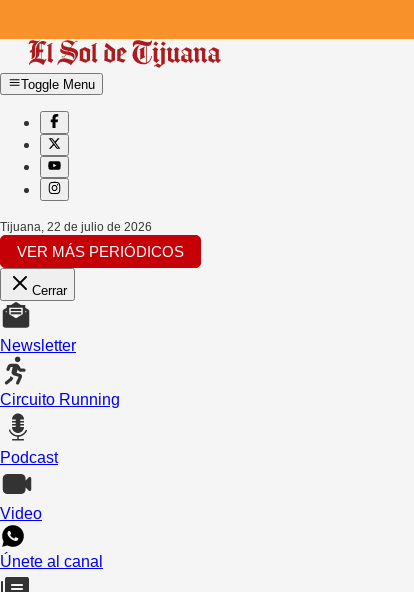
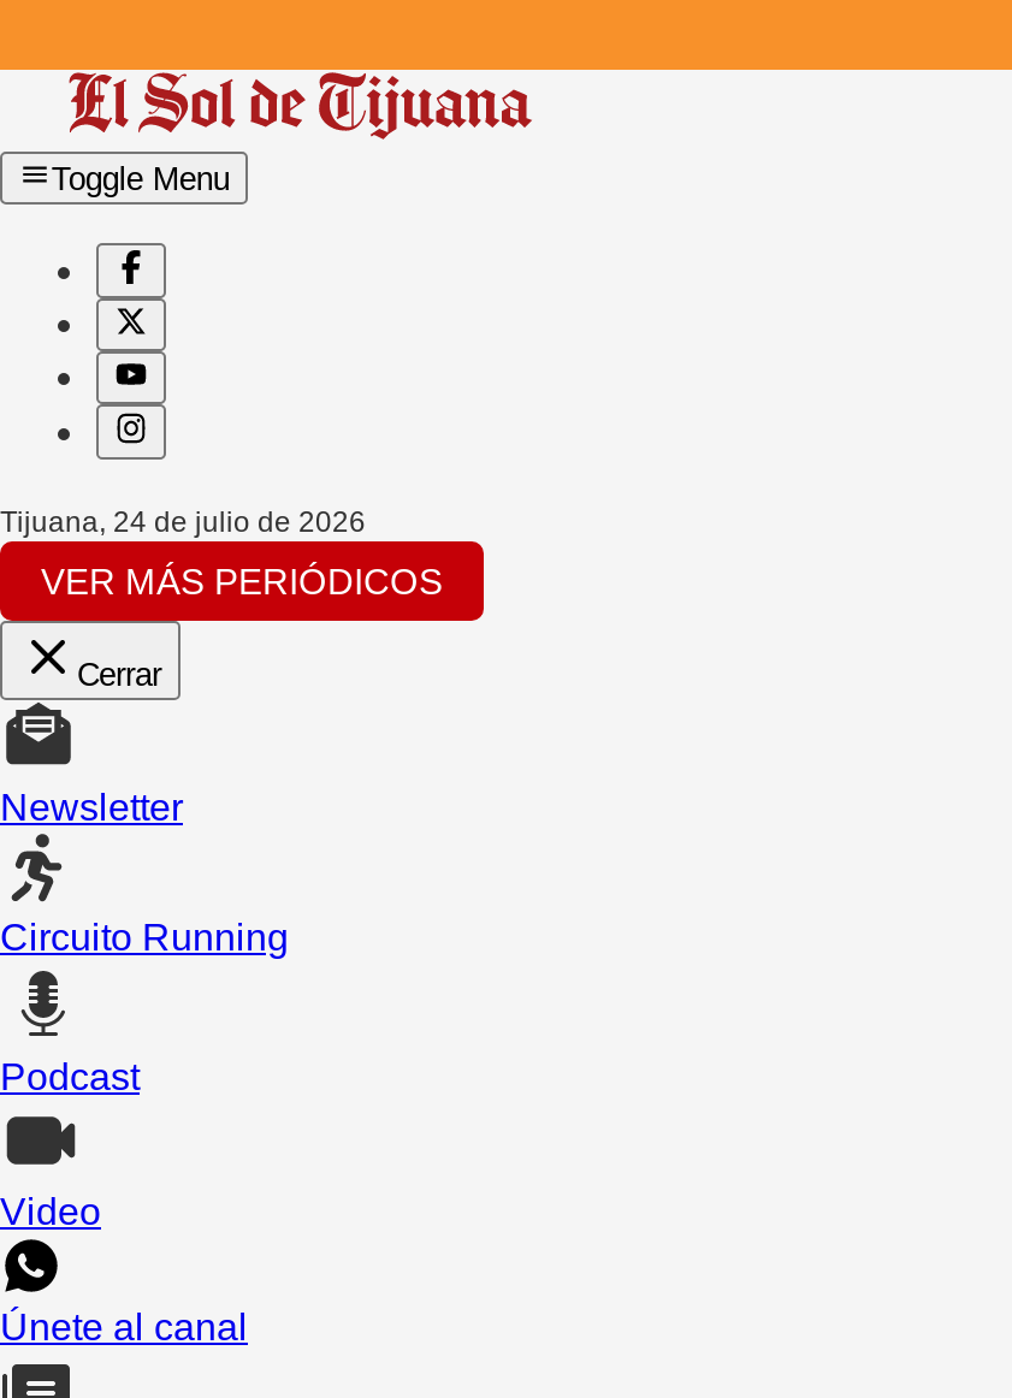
[0,220,152,234] Tijuana, 22 de julio de 2026 -> [0,504,366,538] Tijuana, 24 de julio de 2026

